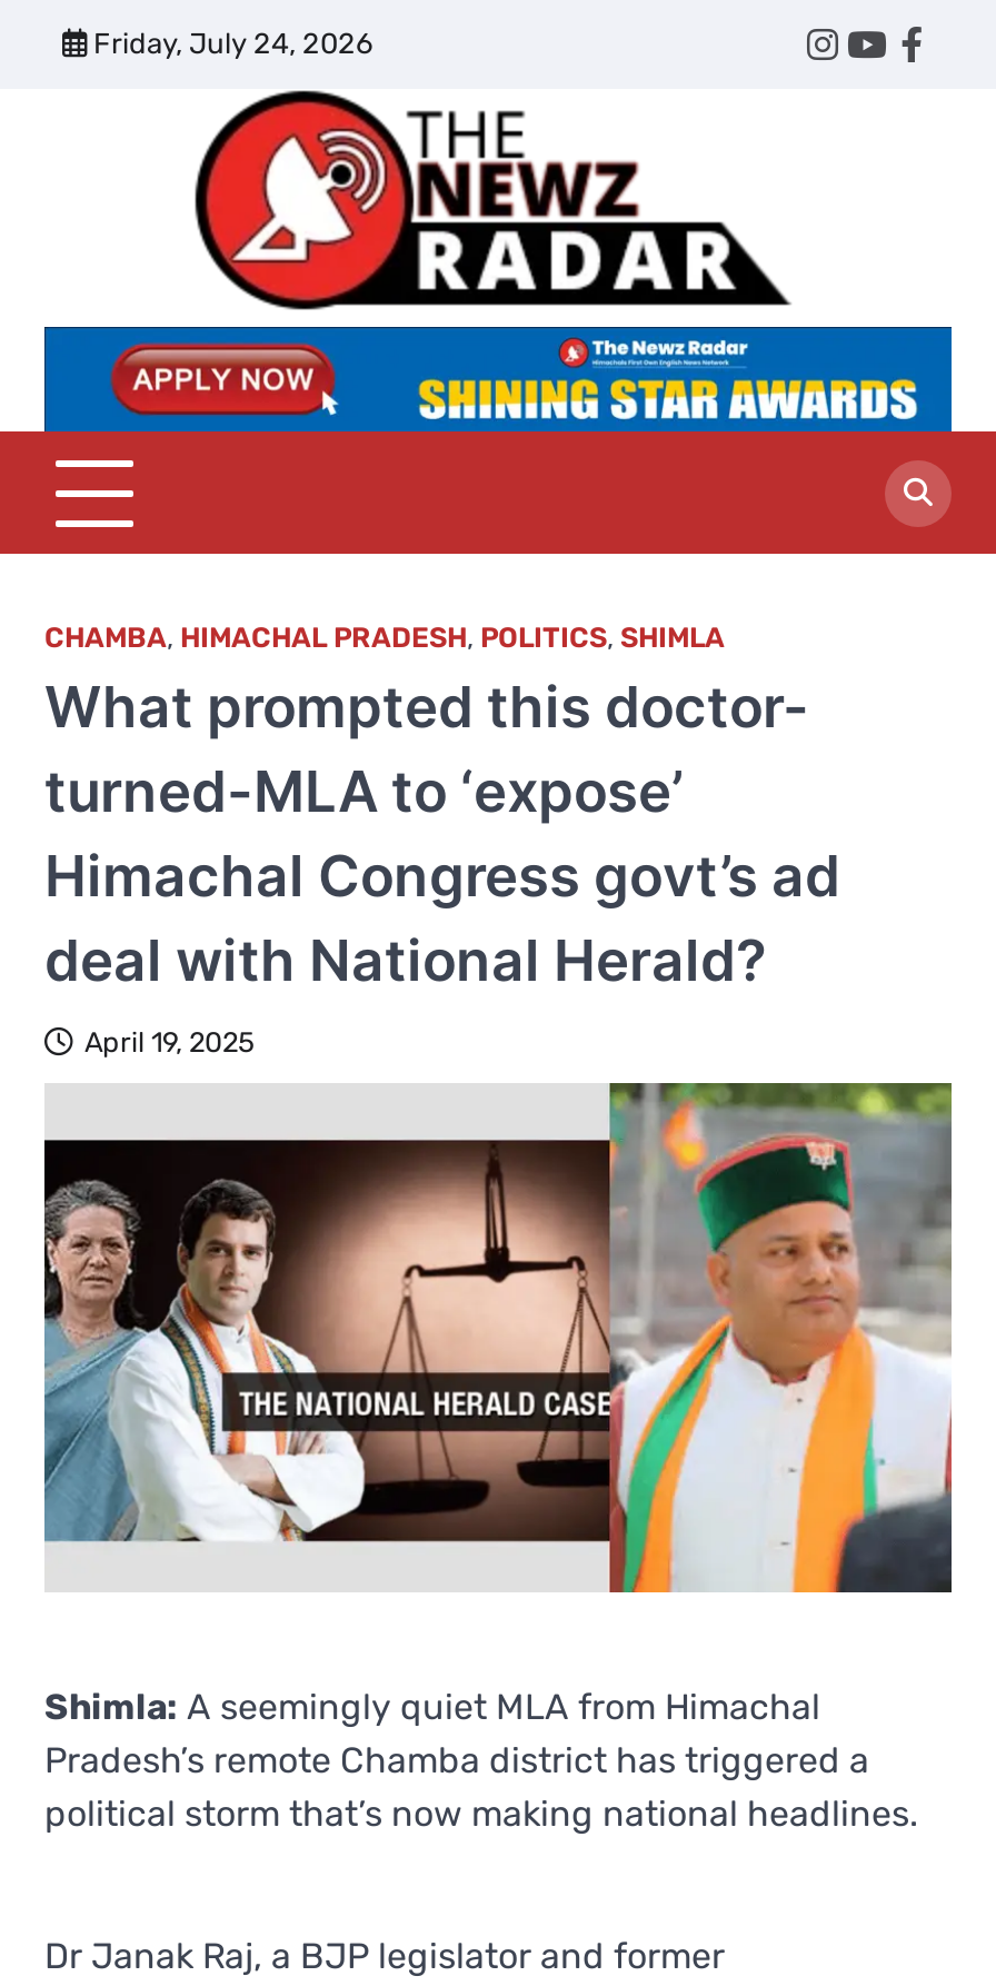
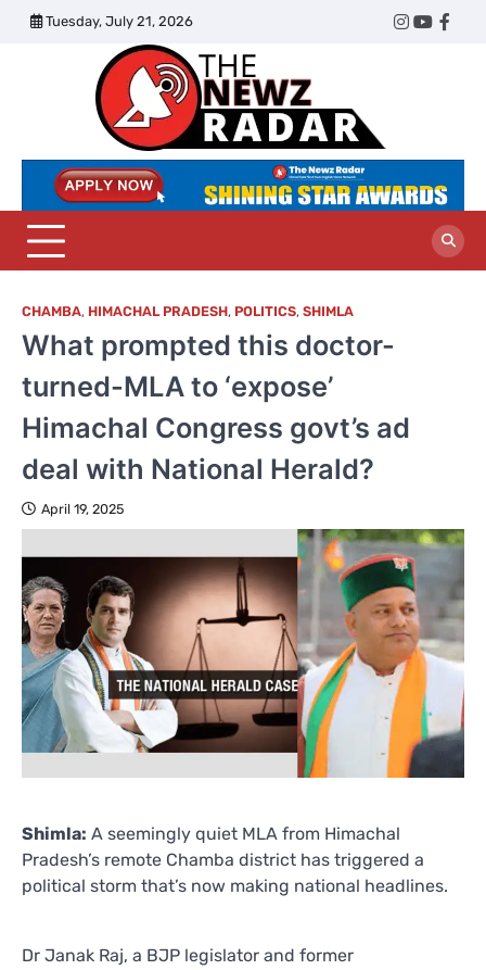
[93,27,373,60] Friday, July 24, 2026 -> [46,13,193,29] Tuesday, July 21, 2026

